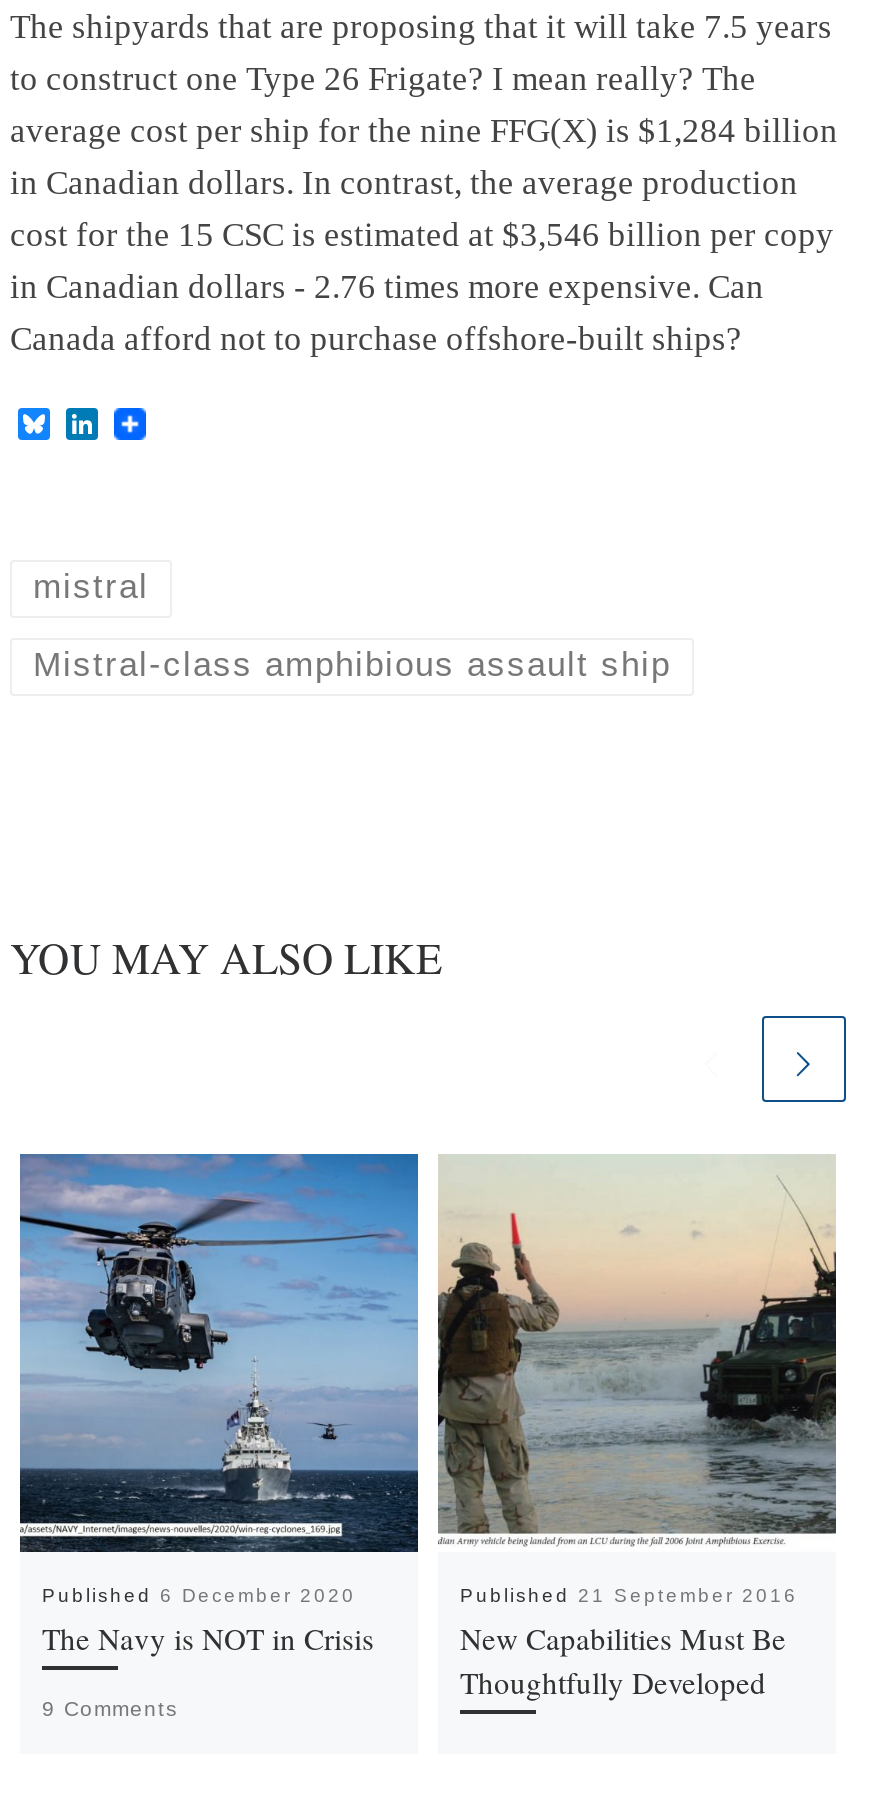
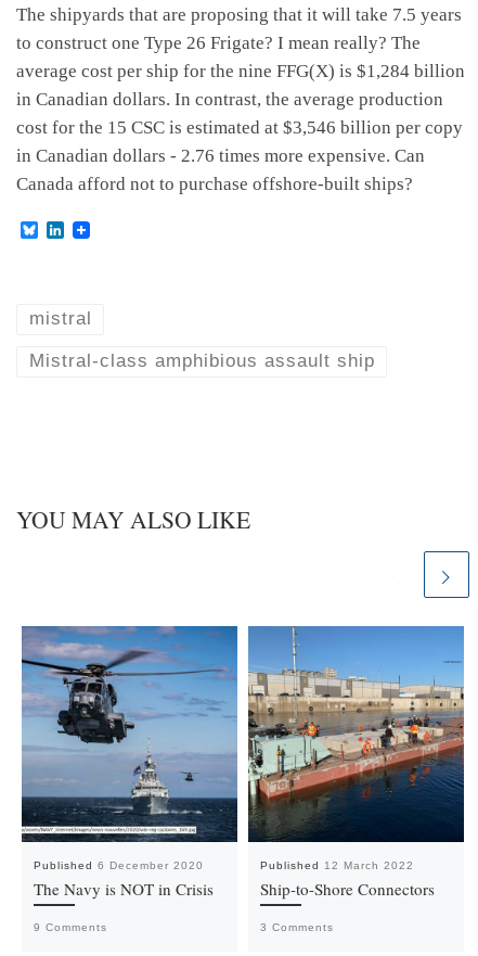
[436,1156,838,1702] [image] | Published 21 September 2016 | New Capabilities Must Be | Thoughtfully Developed -> [247,626,465,933] [image] | Published 12 March 2022 | Ship-to-Shore Connectors | 3 Comments

